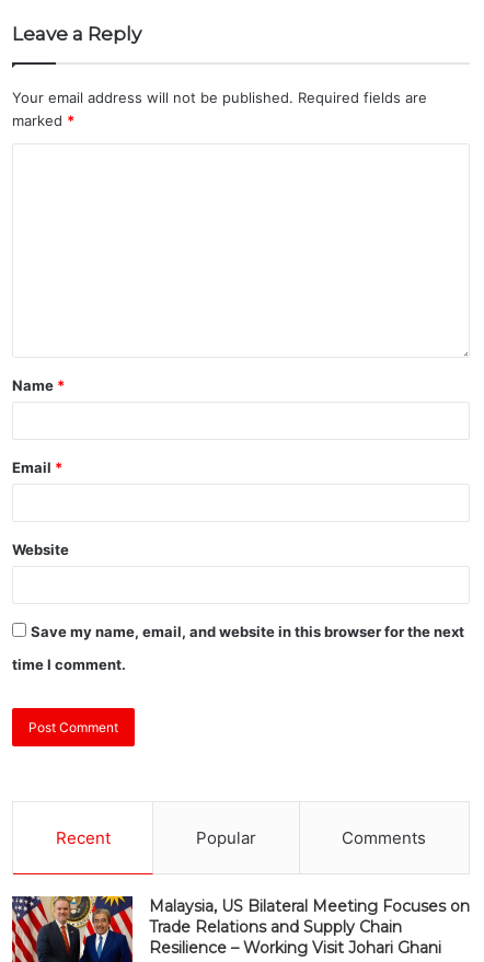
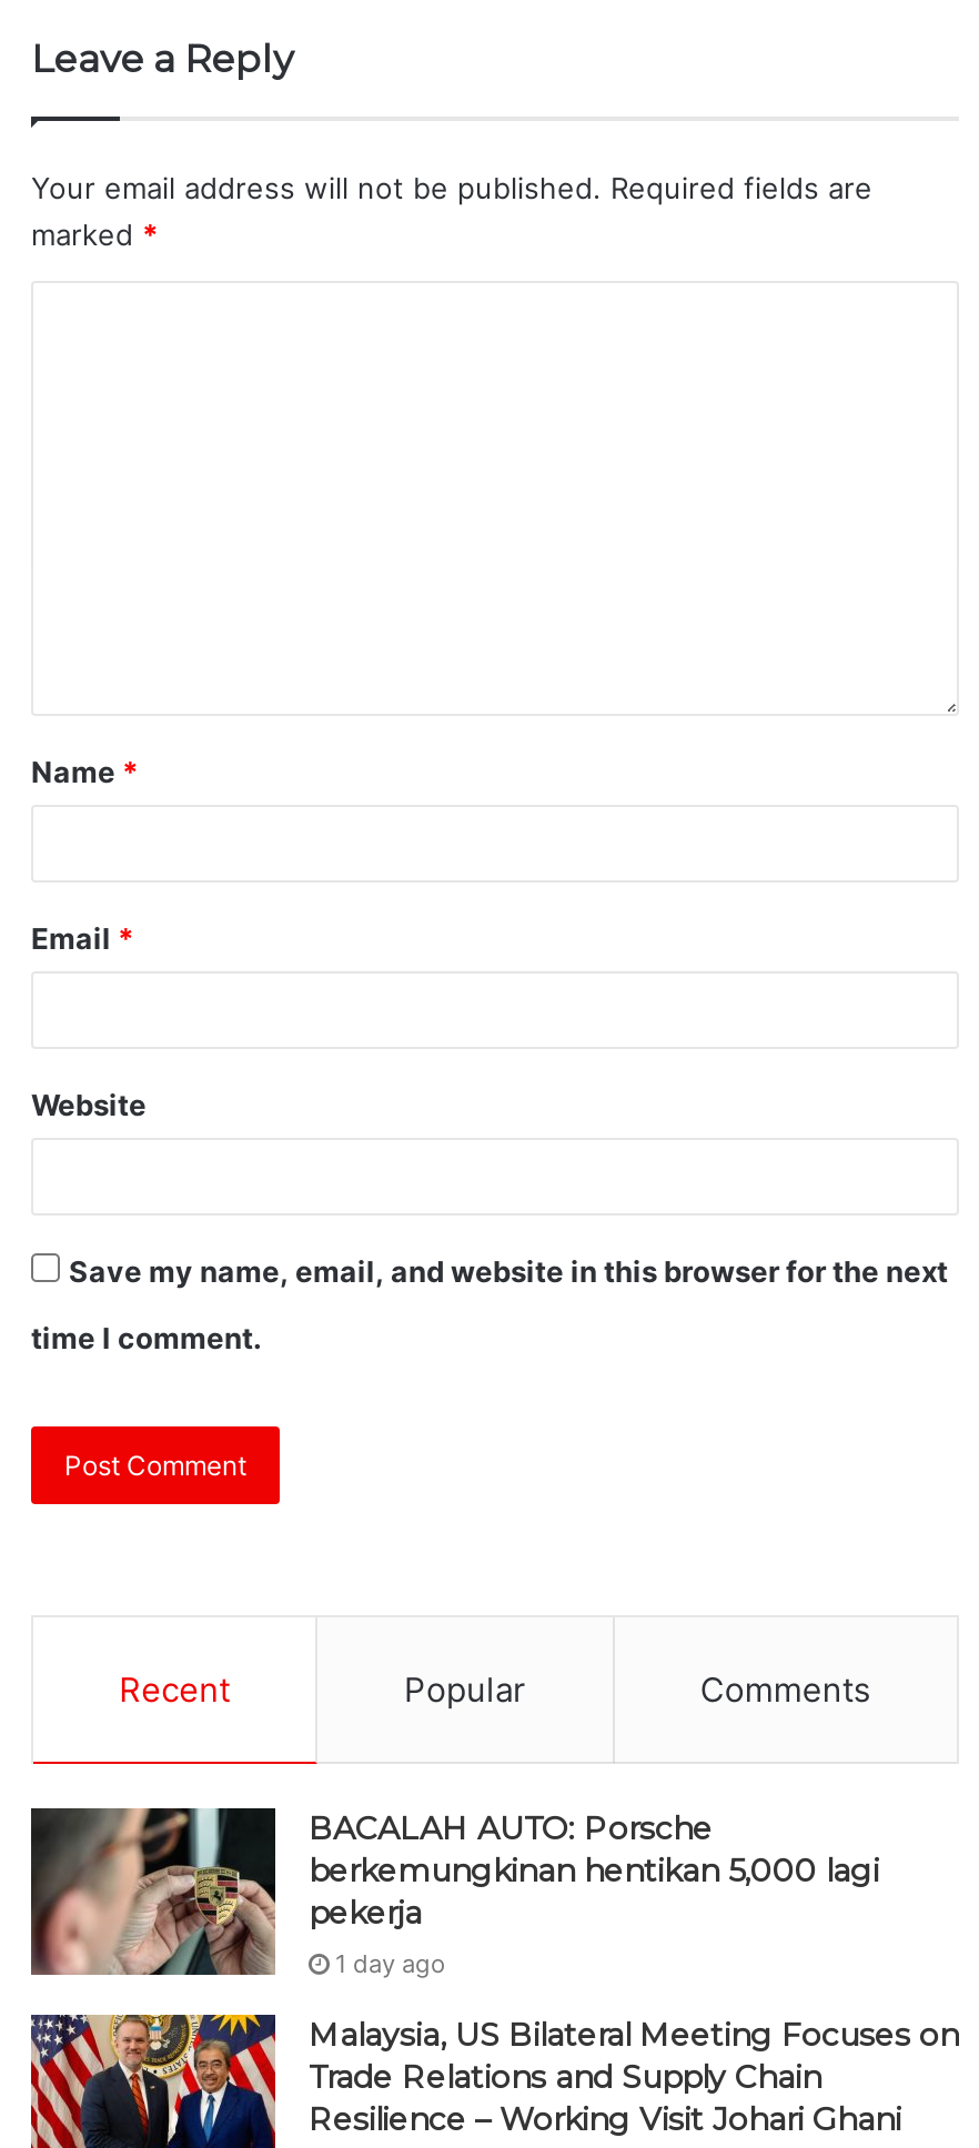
none -> [29,1806,879,1978] [image] | BACALAH AUTO: Porsche | berkemungkinan hentikan 5,000 lagi | pekerja | 1 day ago

